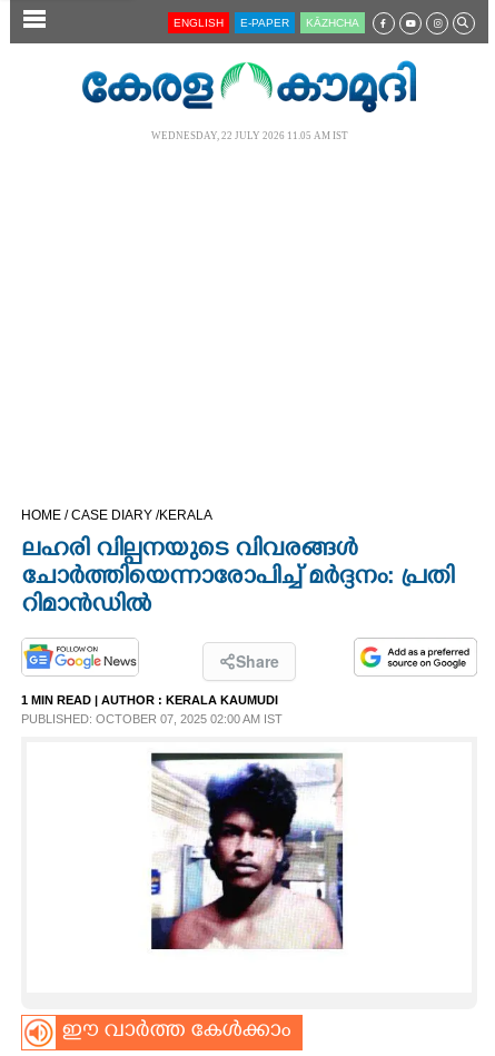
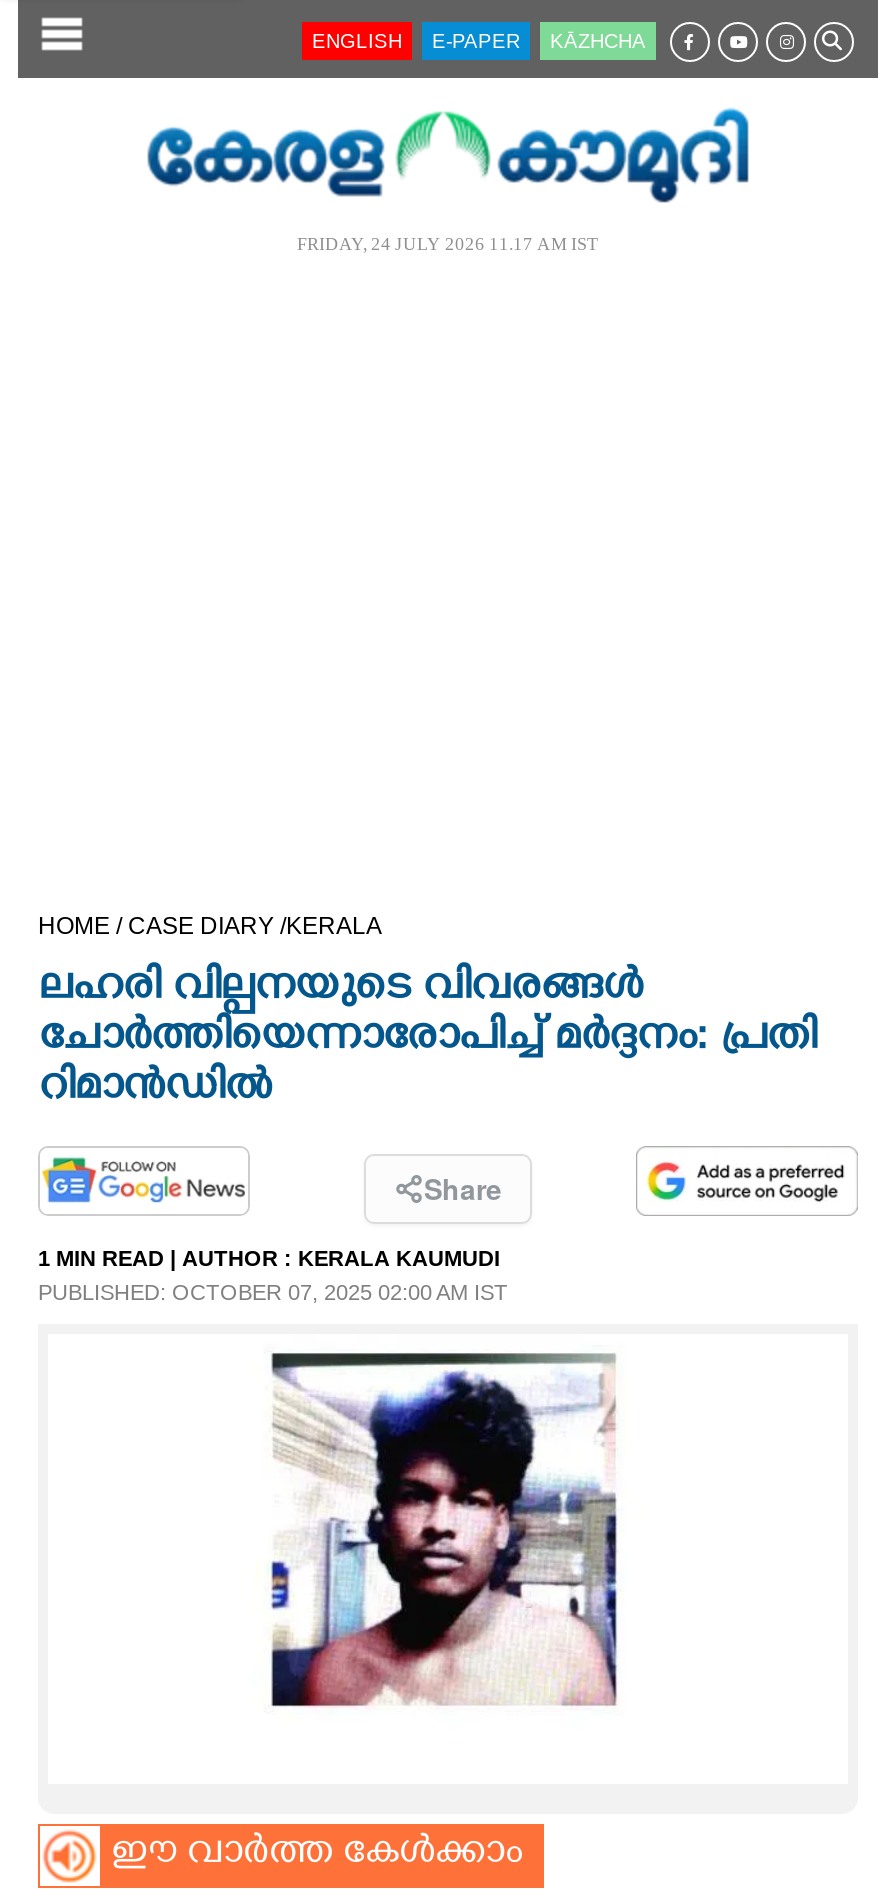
[151,130,348,141] WEDNESDAY, 22 JULY 2026 11.05 AM IST -> [297,234,599,254] FRIDAY, 24 JULY 2026 11.17 AM IST

